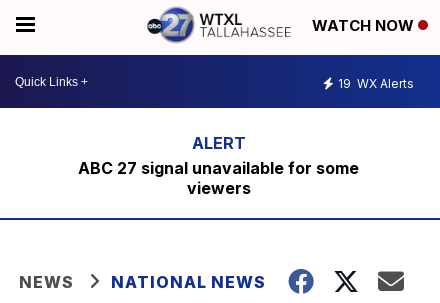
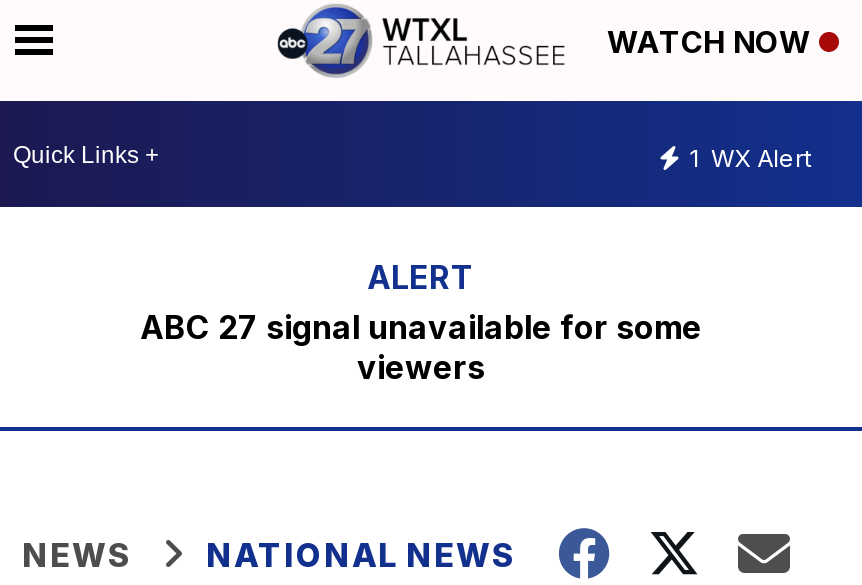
[338,75,414,90] 19 WX Alerts -> [689,142,811,172] 1 WX Alert

